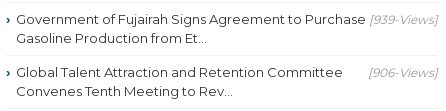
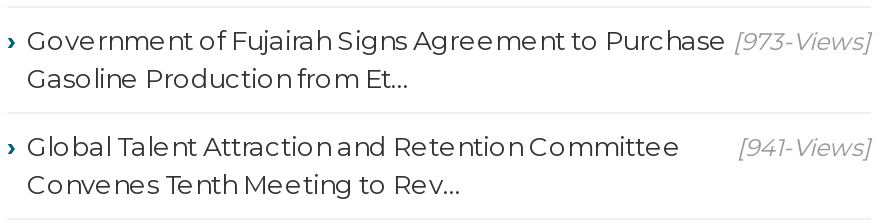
[16,11,438,27] Government of Fujairah Signs Agreement to Purchase [939-Views] -> [27,25,871,57] Government of Fujairah Signs Agreement to Purchase [973-Views]
[16,64,438,80] Global Talent Attraction and Retention Committee [906-Views] -> [27,131,871,163] Global Talent Attraction and Retention Committee [941-Views]

